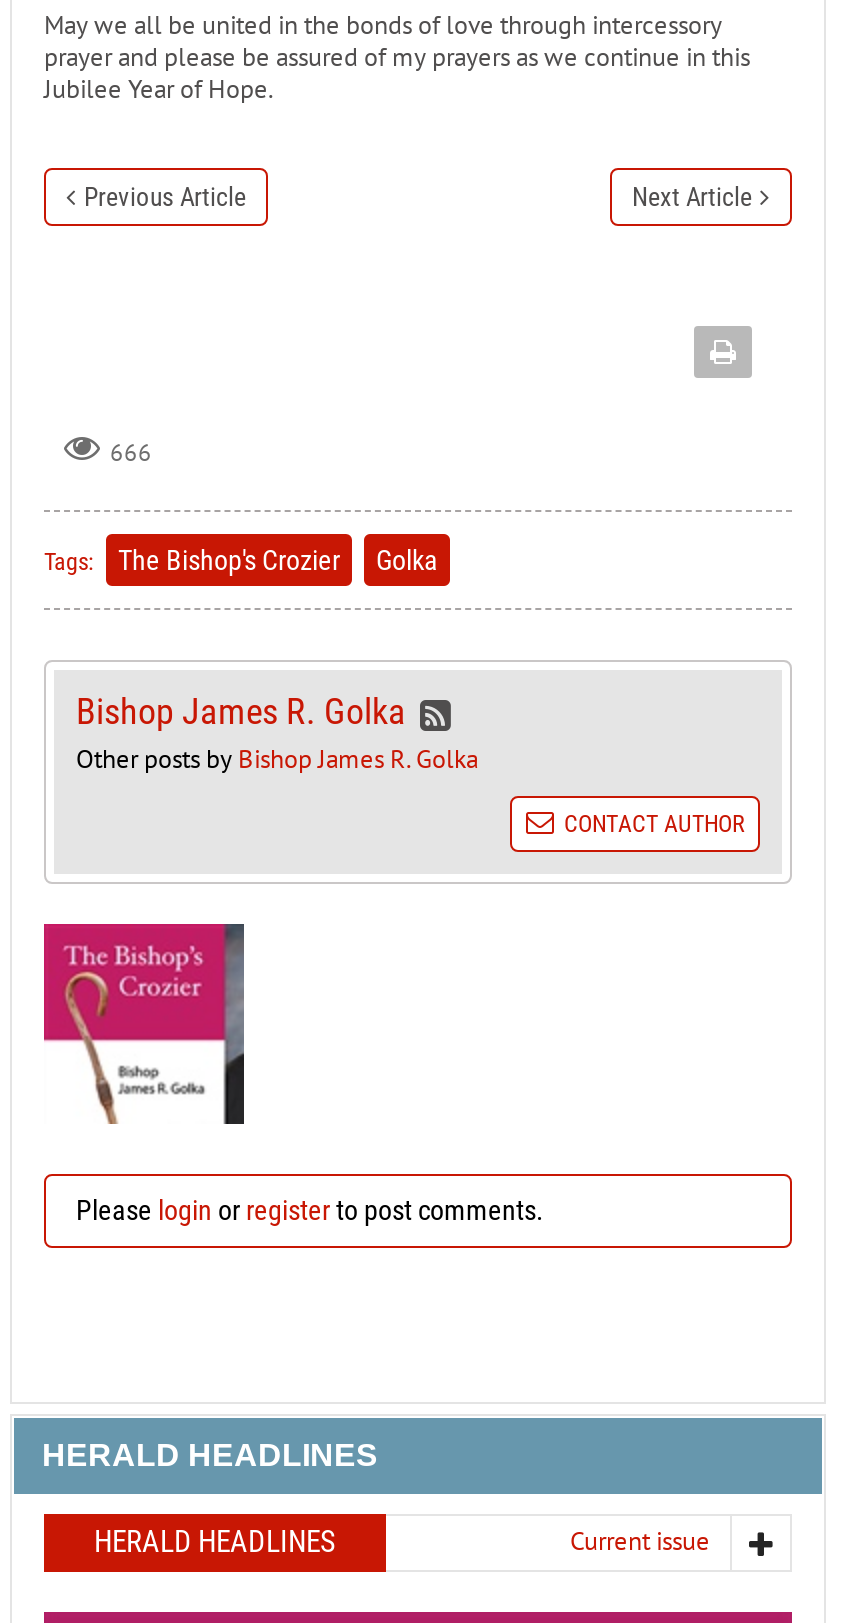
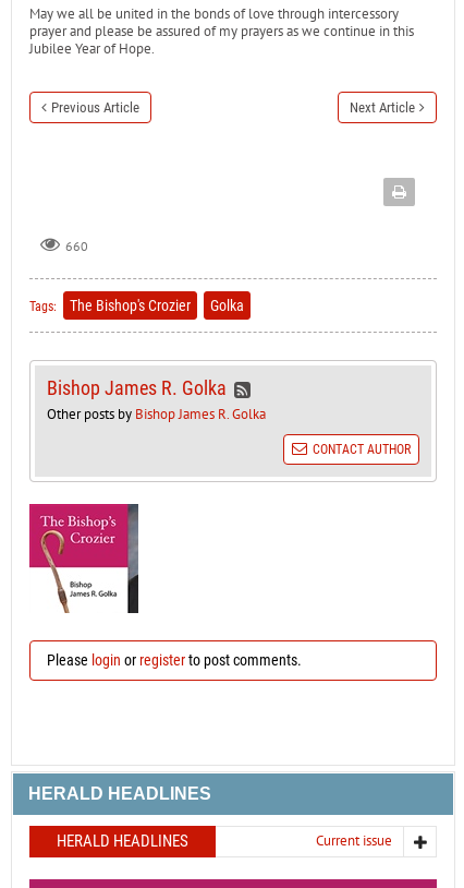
[110,436,152,466] 666 -> [65,238,88,254] 660

